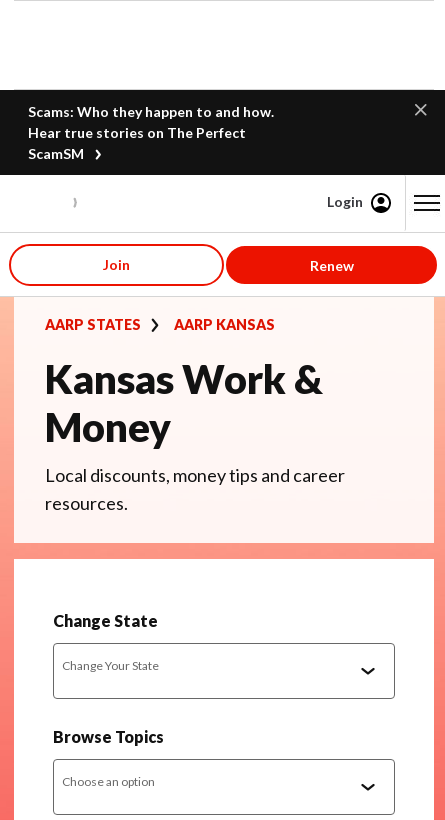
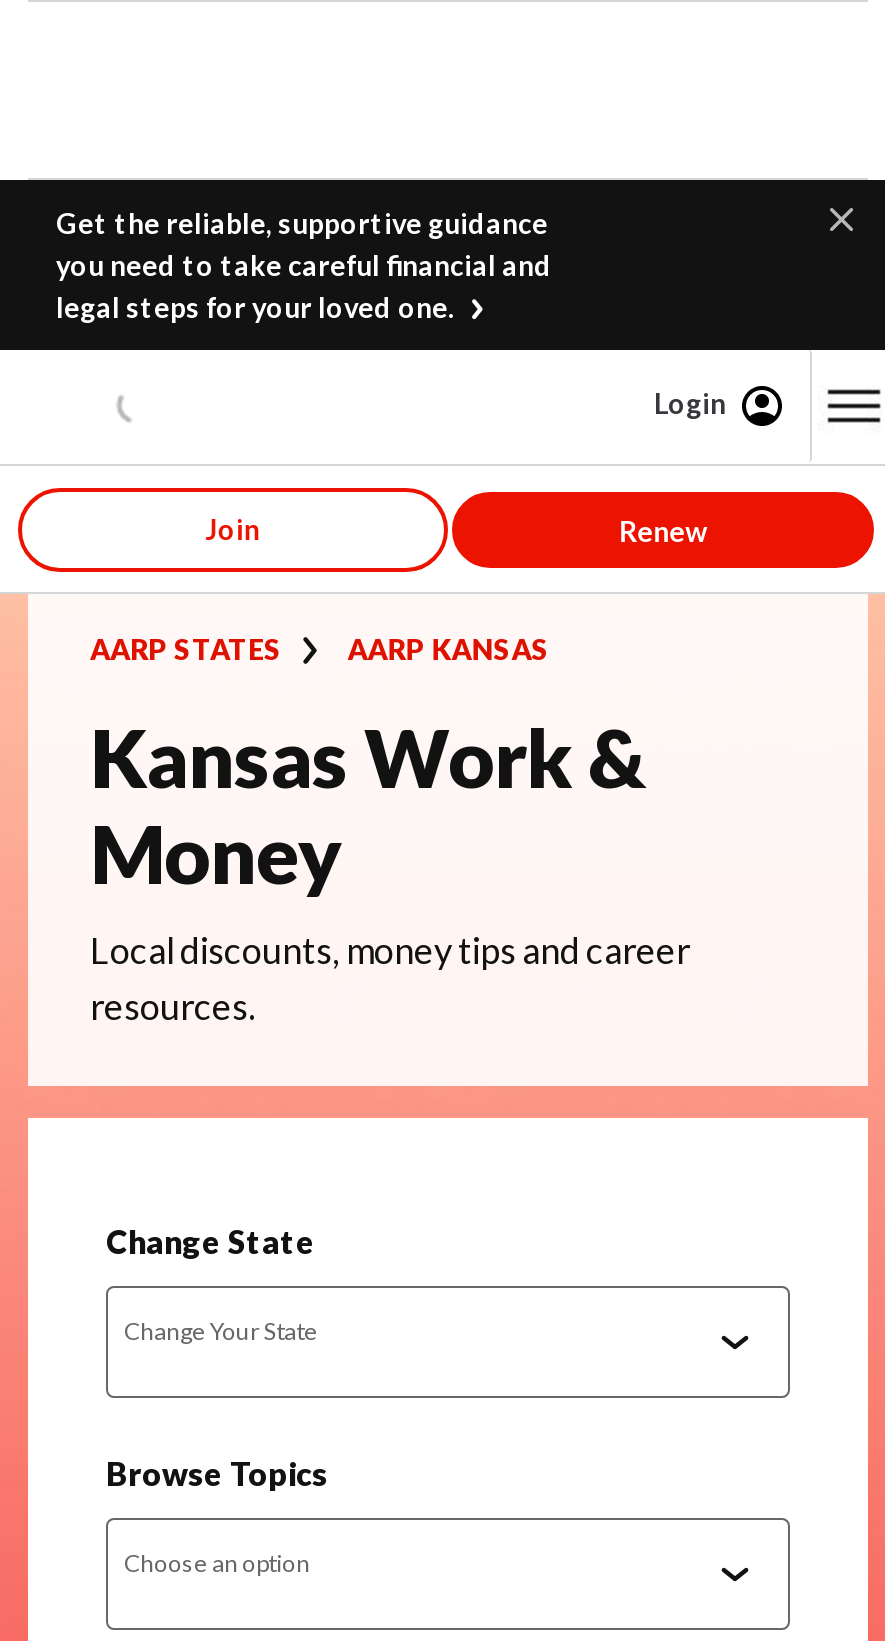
[28,103,274,162] Scams: Who they happen to and how. | Hear true stories on The Perfect | ScamSM -> [56,206,552,324] Get the reliable, supportive guidance | you need to take careful financial and | legal steps for your loved one.

